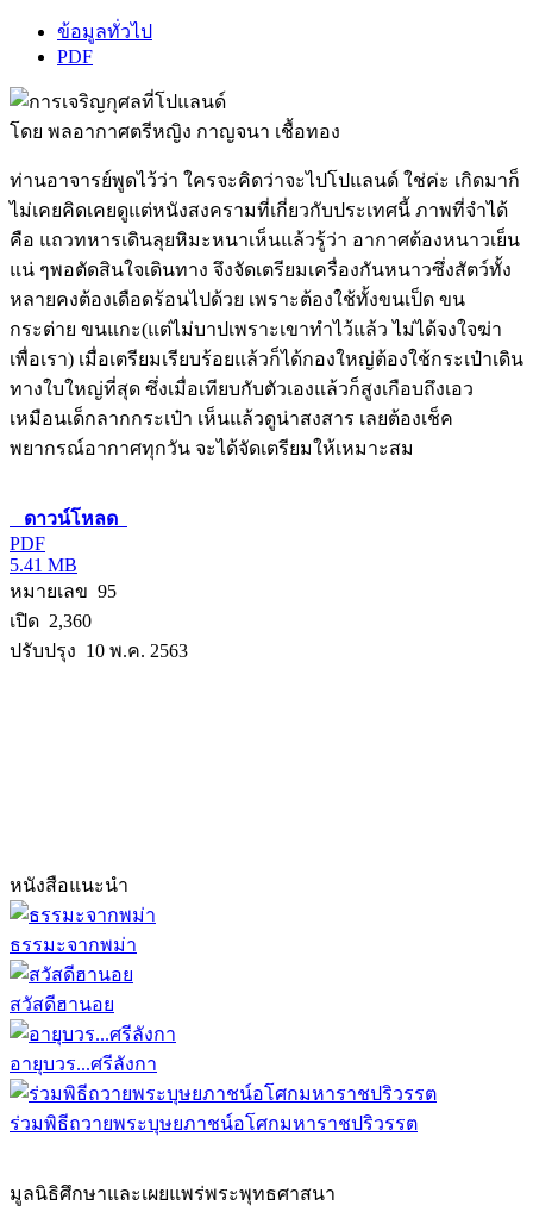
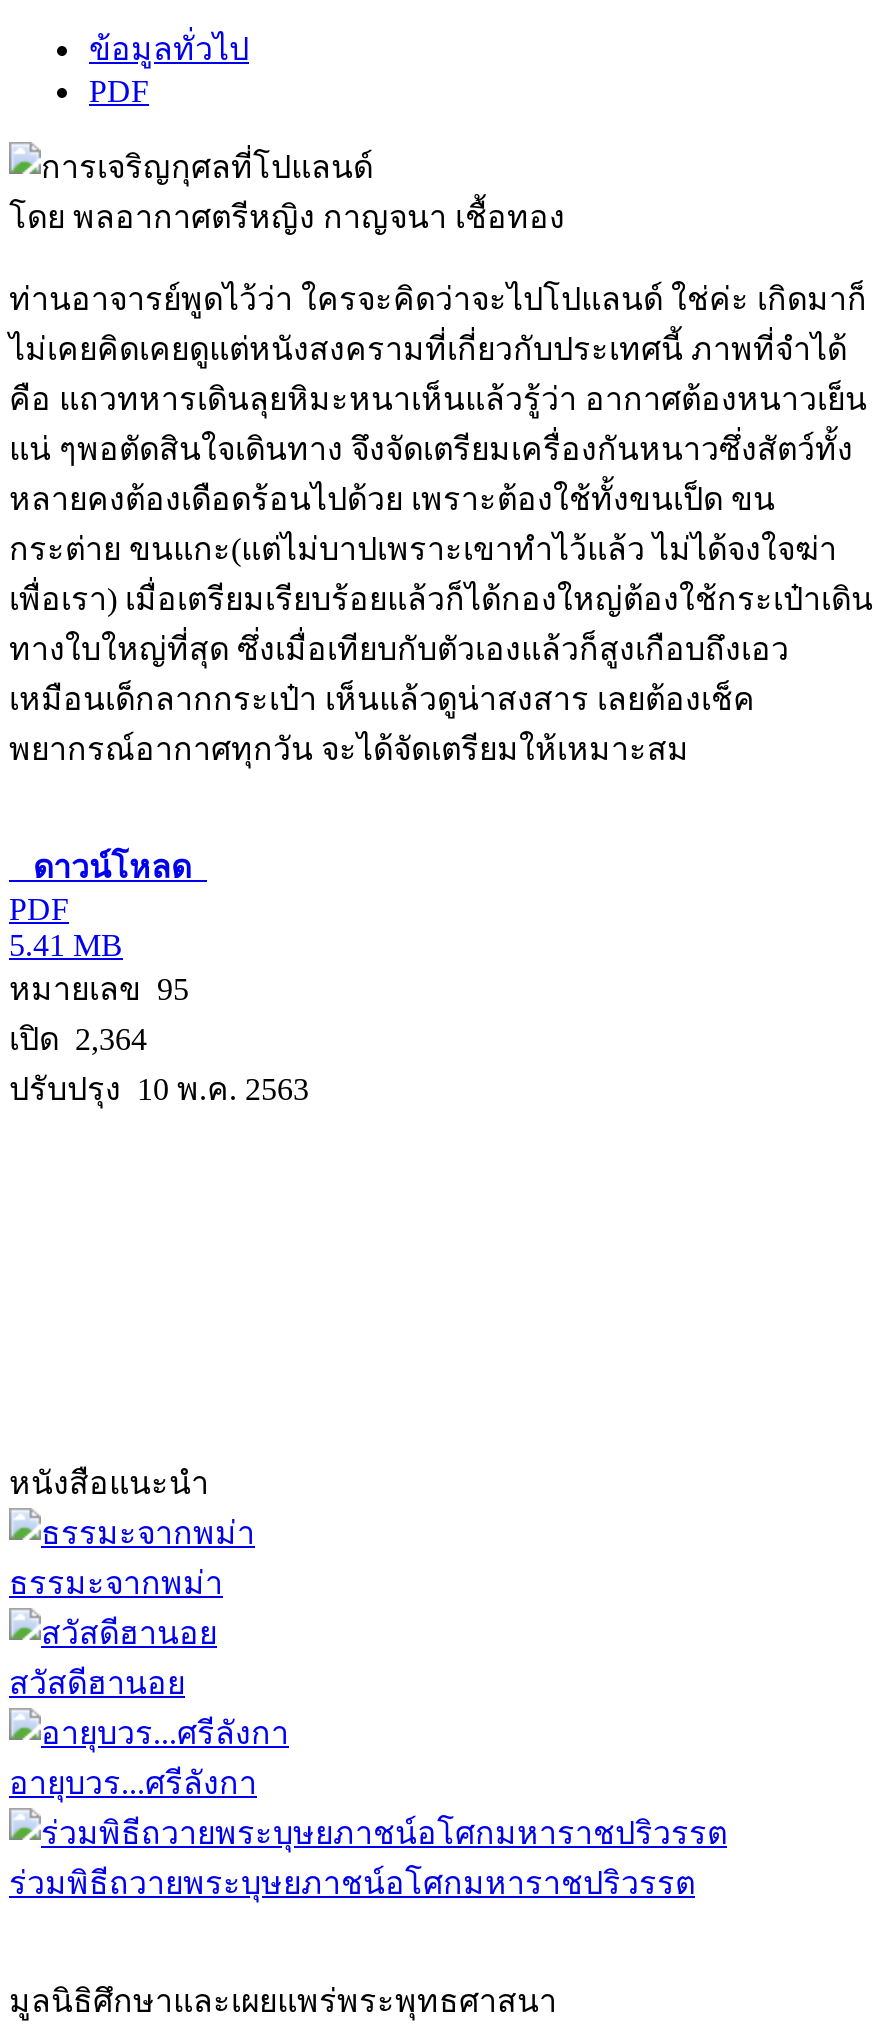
[10,611,92,631] เปิด 2,360 -> [9,1022,147,1056] เปิด 2,364

